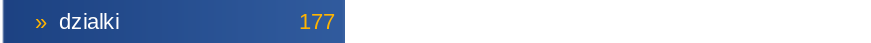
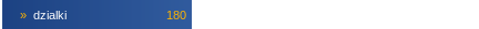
[299,9,335,33] 177 -> [166,9,186,21] 180

